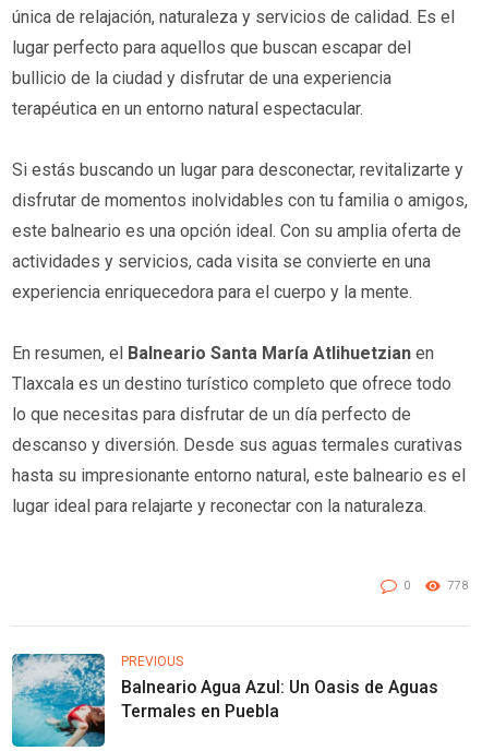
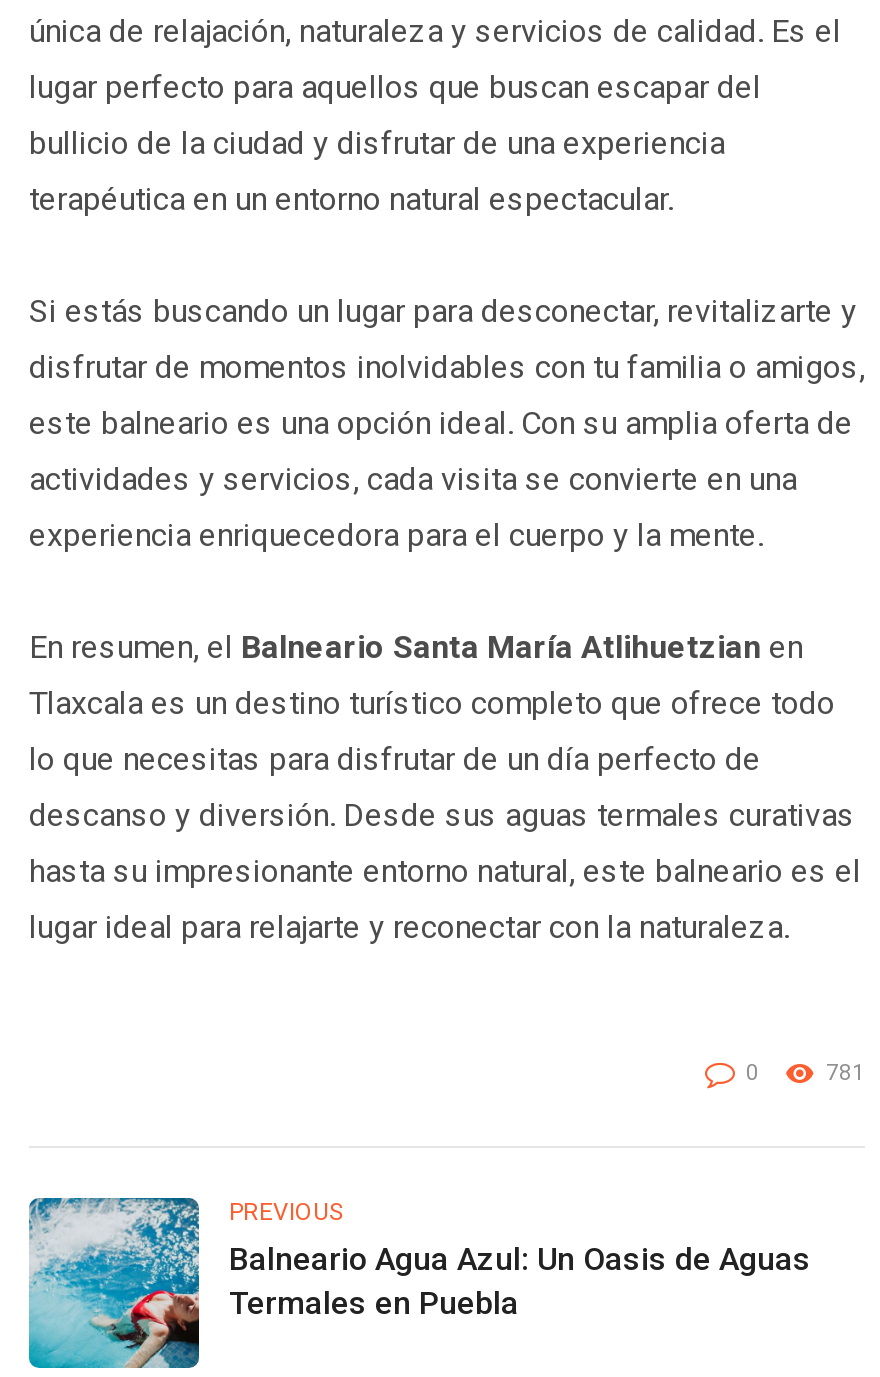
[447,579,468,593] 778 -> [826,1059,865,1085] 781

